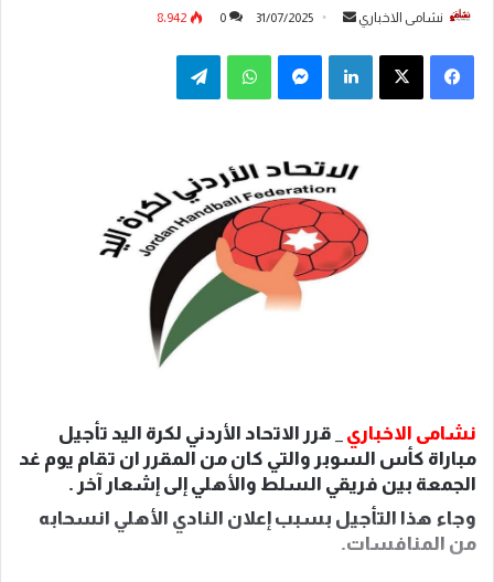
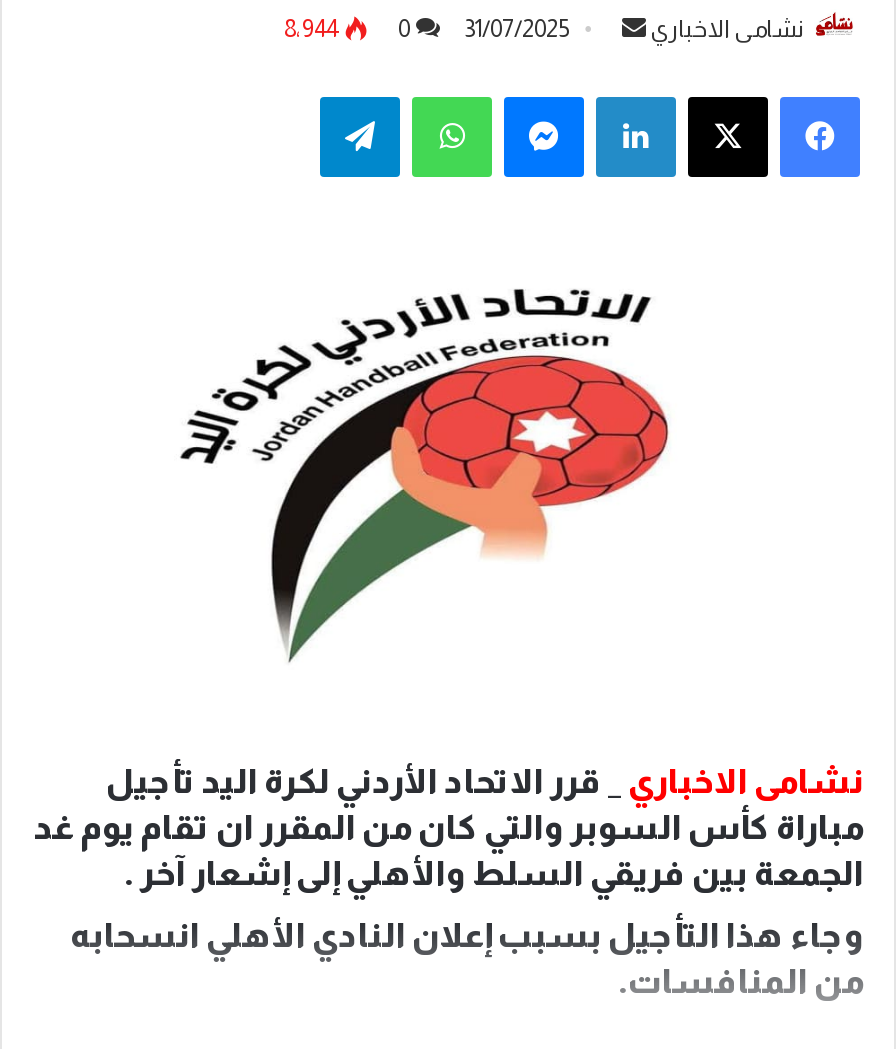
[157,10,186,25] 8٬942 -> [284,15,338,43] 8٬944

